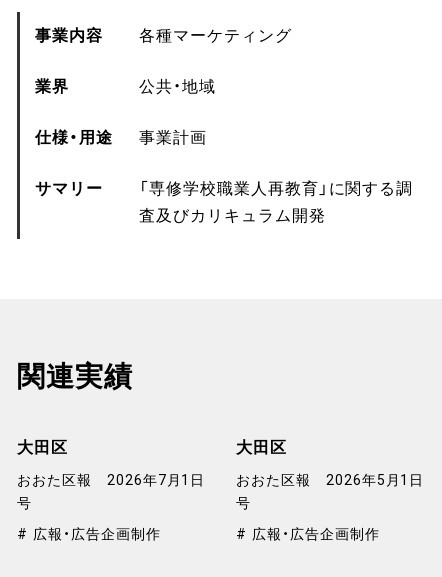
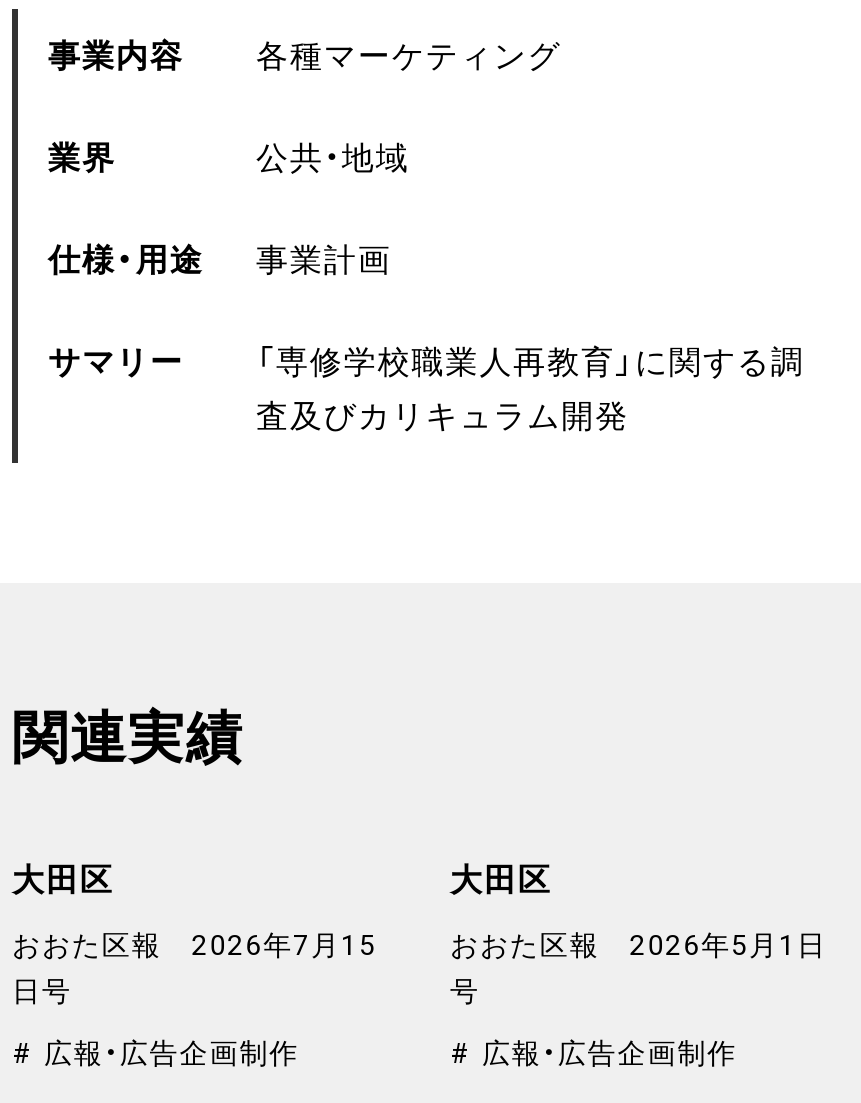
[17,472,205,511] おおた区報 2026年7月1日 | 号 -> [12,930,377,1008] おおた区報 2026年7月15 | 日号

